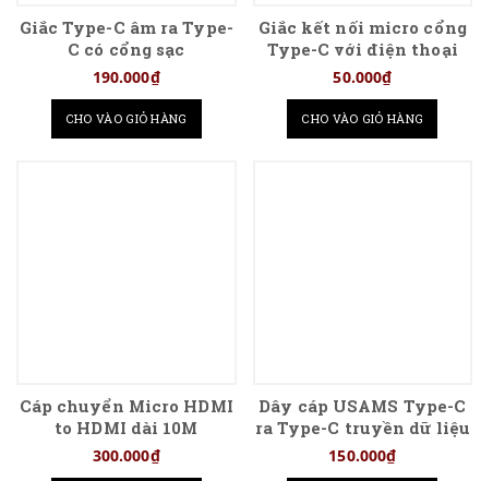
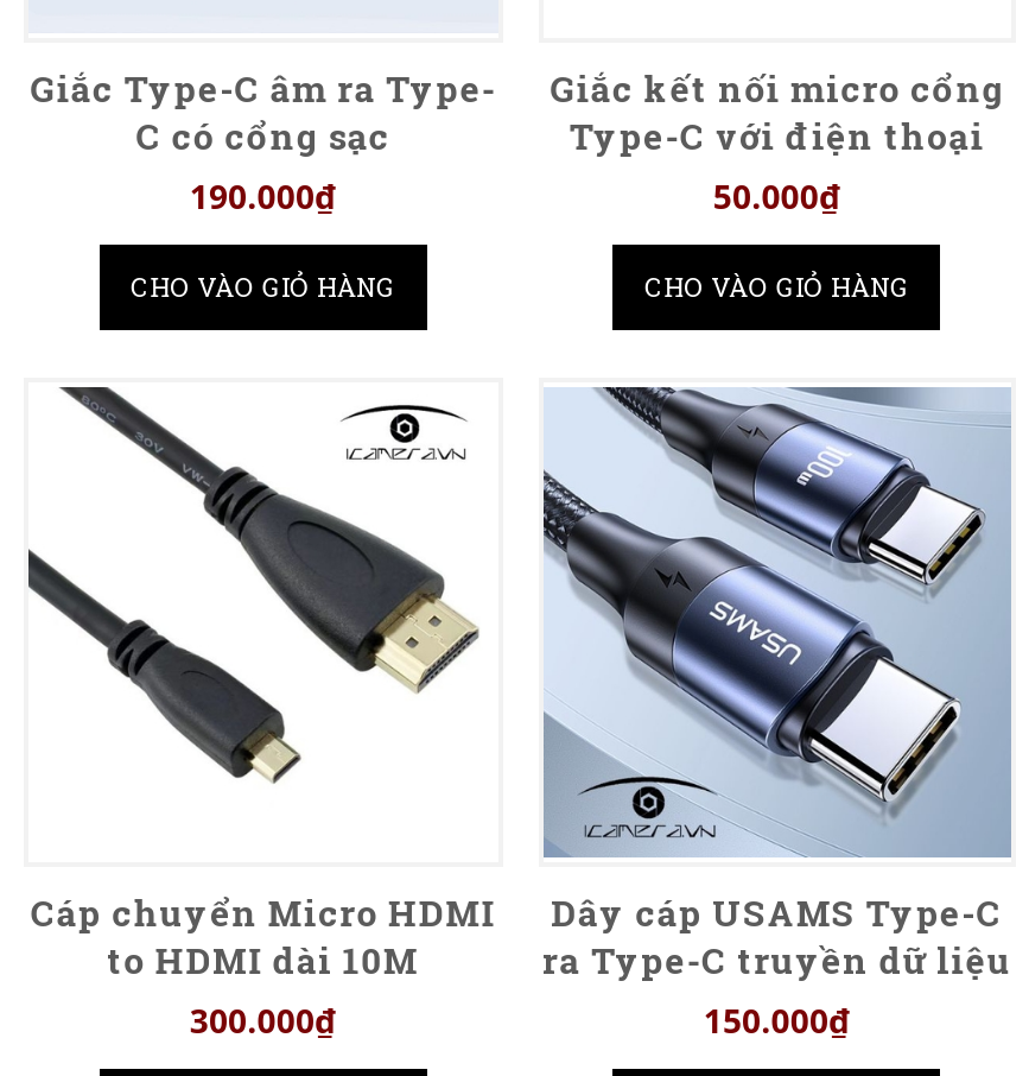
none -> [26,385,479,784] [image]
none -> [541,385,1014,860] [image]

